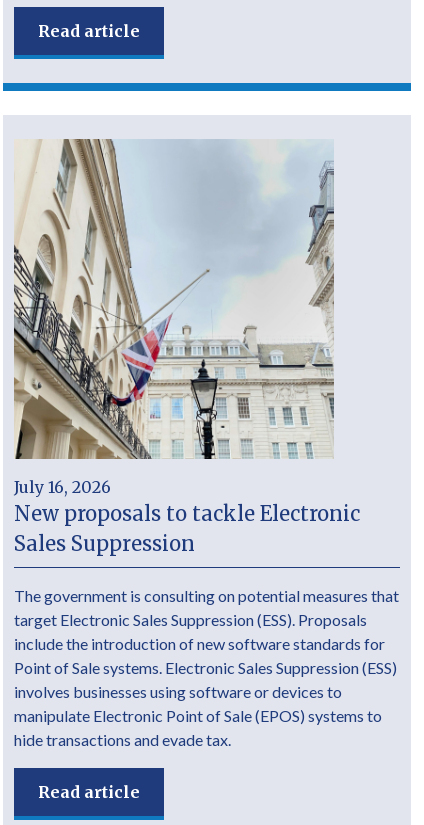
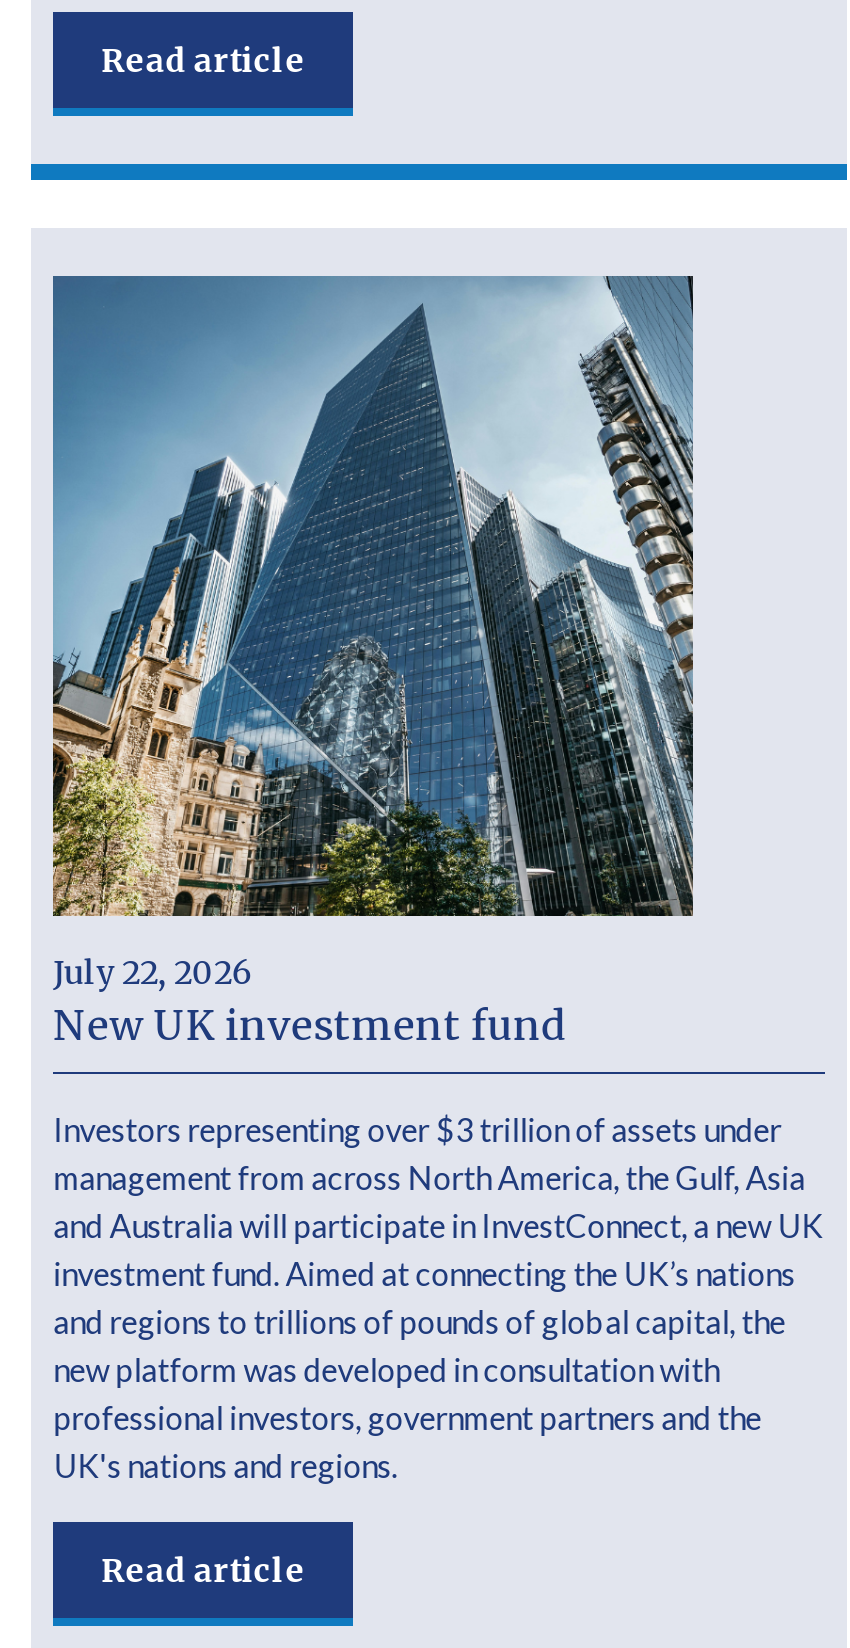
[13,138,360,556] [image] | July 16, 2026 | New proposals to tackle Electronic | Sales Suppression -> [51,274,695,1050] [image] | July 22, 2026 | New UK investment fund
[14,586,399,749] The government is consulting on potential measures that | target Electronic Sales Suppression (ESS). Proposals | include the introduction of new software standards for | Point of Sale systems. Electronic Sales Suppression (ESS) | involves businesses using software or devices to | manipulate Electronic Point of Sale (EPOS) systems to | hide transactions and evade tax. -> [53,1110,823,1484] Investors representing over $3 trillion of assets under | management from across North America, the Gulf, Asia | and Australia will participate in InvestConnect, a new UK | investment fund. Aimed at connecting the UK’s nations | and regions to trillions of pounds of global capital, the | new platform was developed in consultation with | professional investors, government partners and the | UK's nations and regions.

